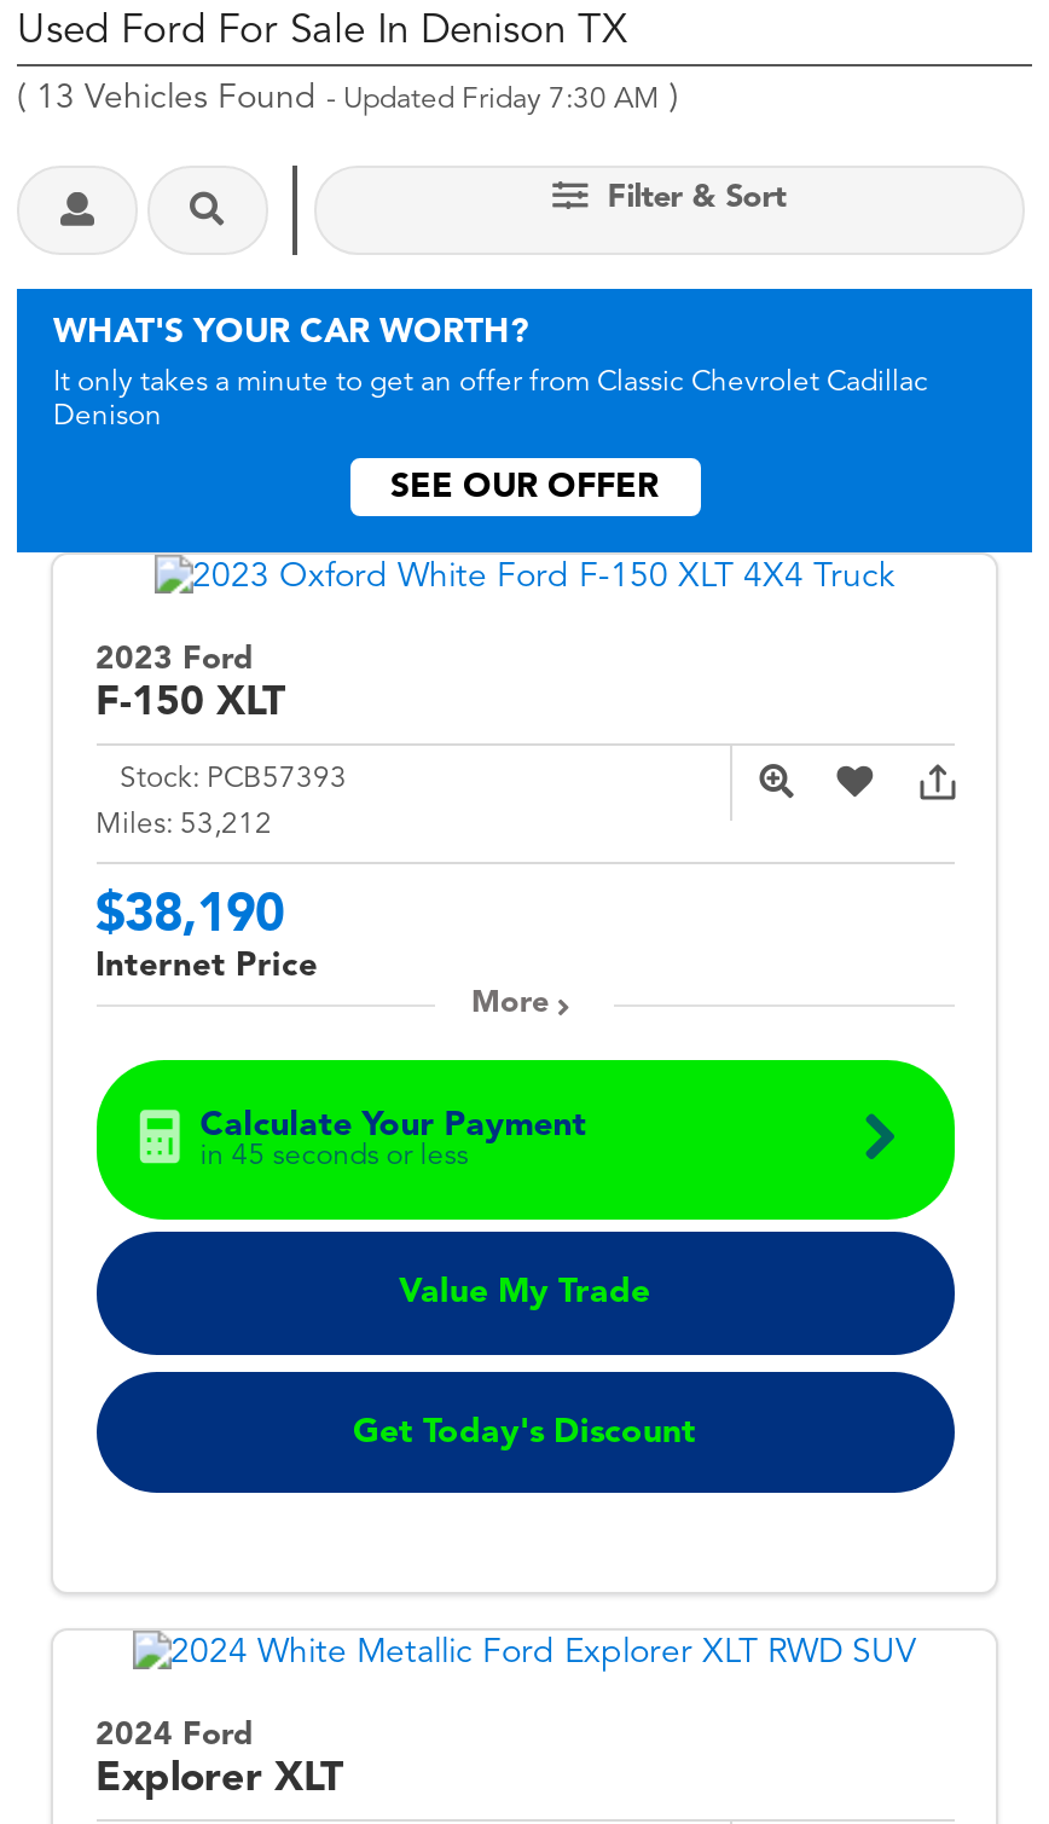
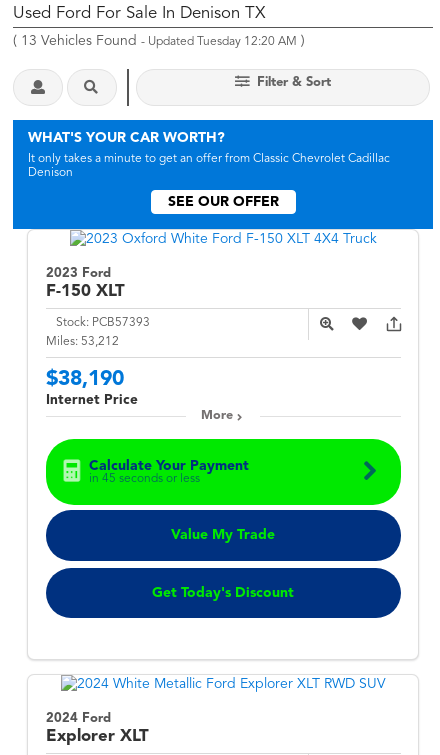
[17,81,679,115] (13 Vehicles Found - Updated Friday 7:30 AM) -> [13,34,305,48] (13 Vehicles Found - Updated Tuesday 12:20 AM)

